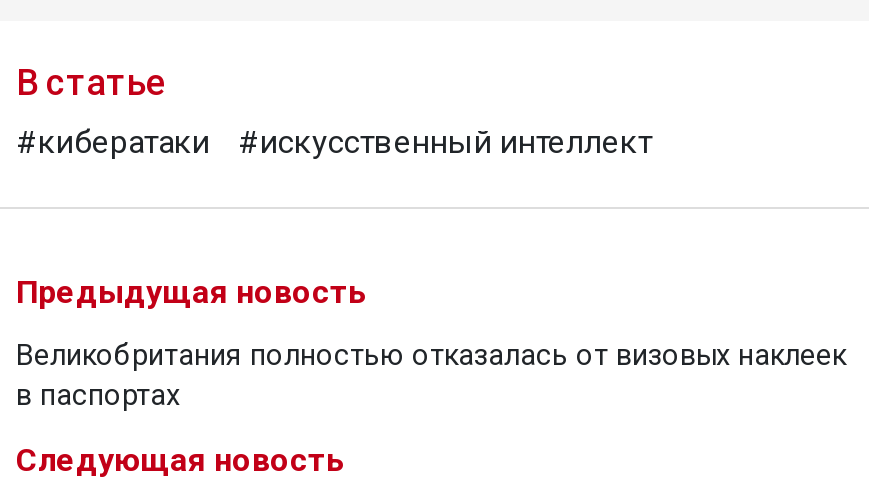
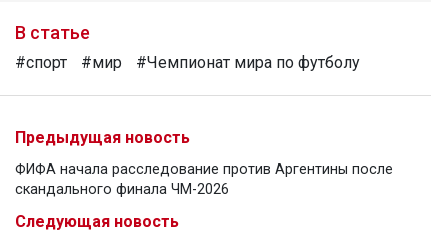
[16,124,652,162] #кибератаки | #искусственный интеллект -> [15,53,360,72] #спорт | #мир | #Чемпионат мира по футболу
[16,340,846,414] Великобритания полностью отказалась от визовых наклеек | в паспортах -> [15,161,393,198] ФИФА начала расследование против Аргентины после | скандального финала ЧМ-2026

